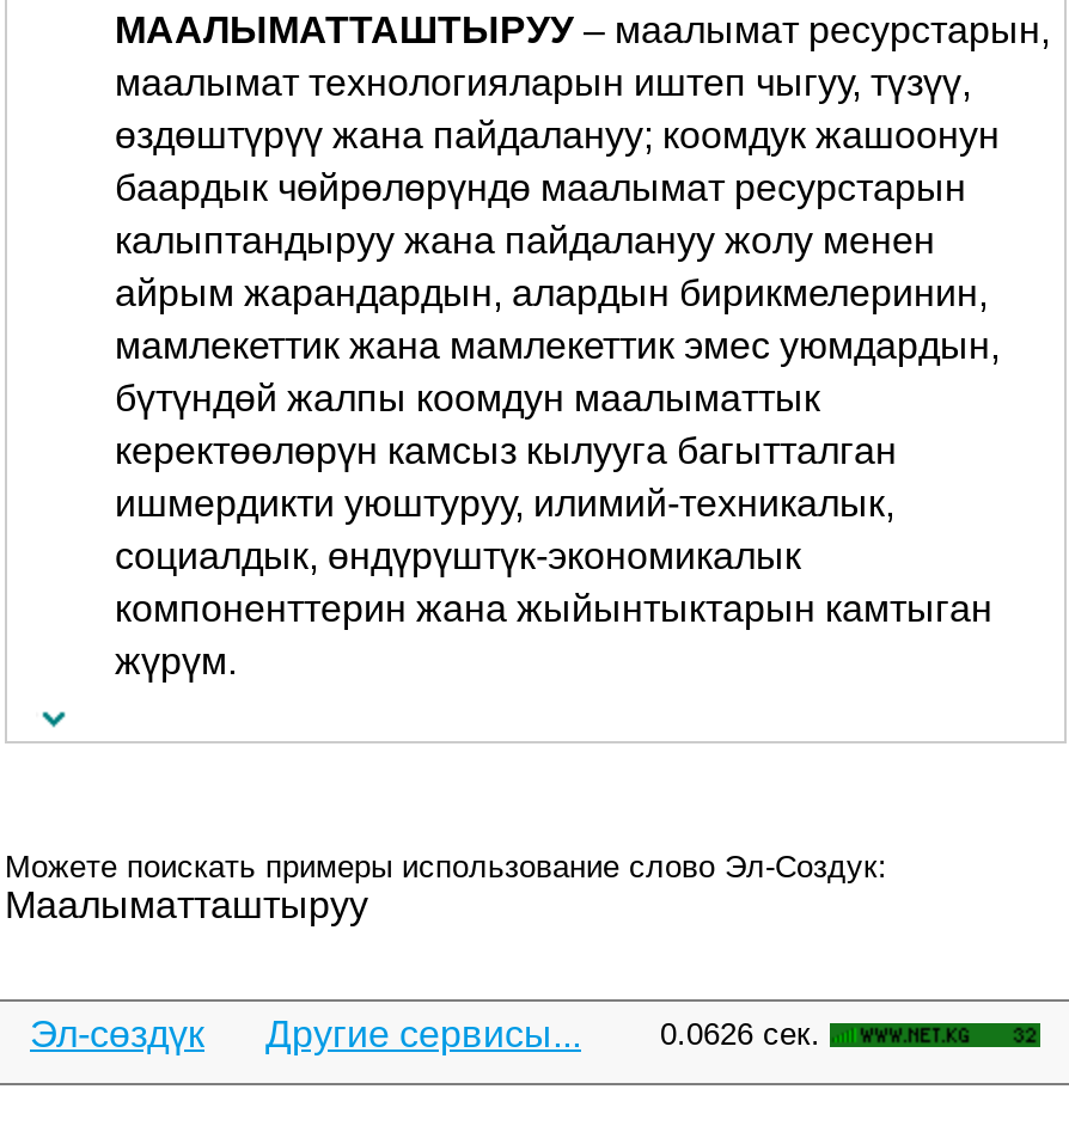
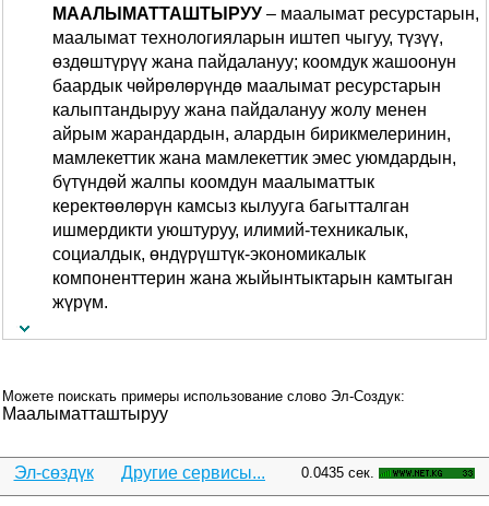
[660,1016,820,1052] 0.0626 сек. -> [301,464,374,481] 0.0435 сек.

